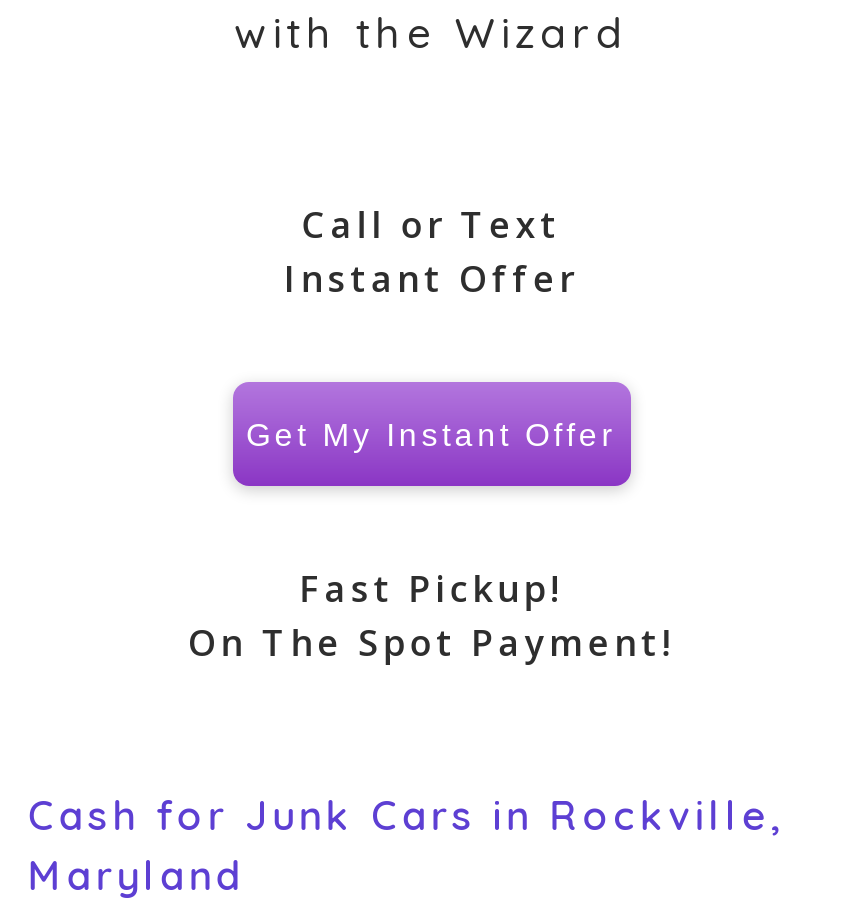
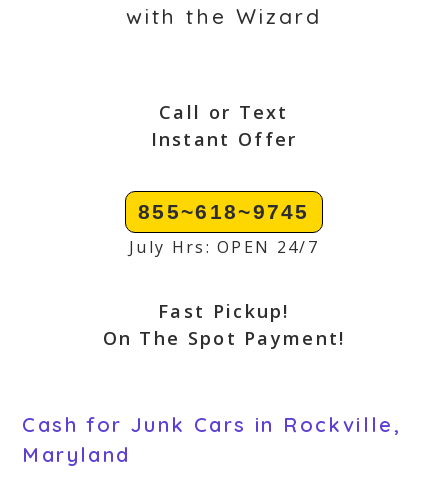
[246,418,616,452] Get My Instant Offer -> [129,200,319,258] 855~618~9745 | July Hrs: OPEN 24/7

